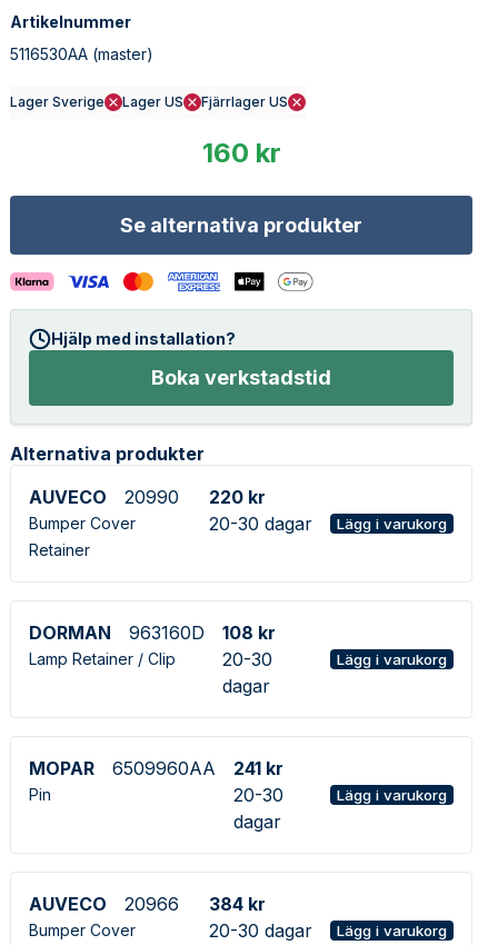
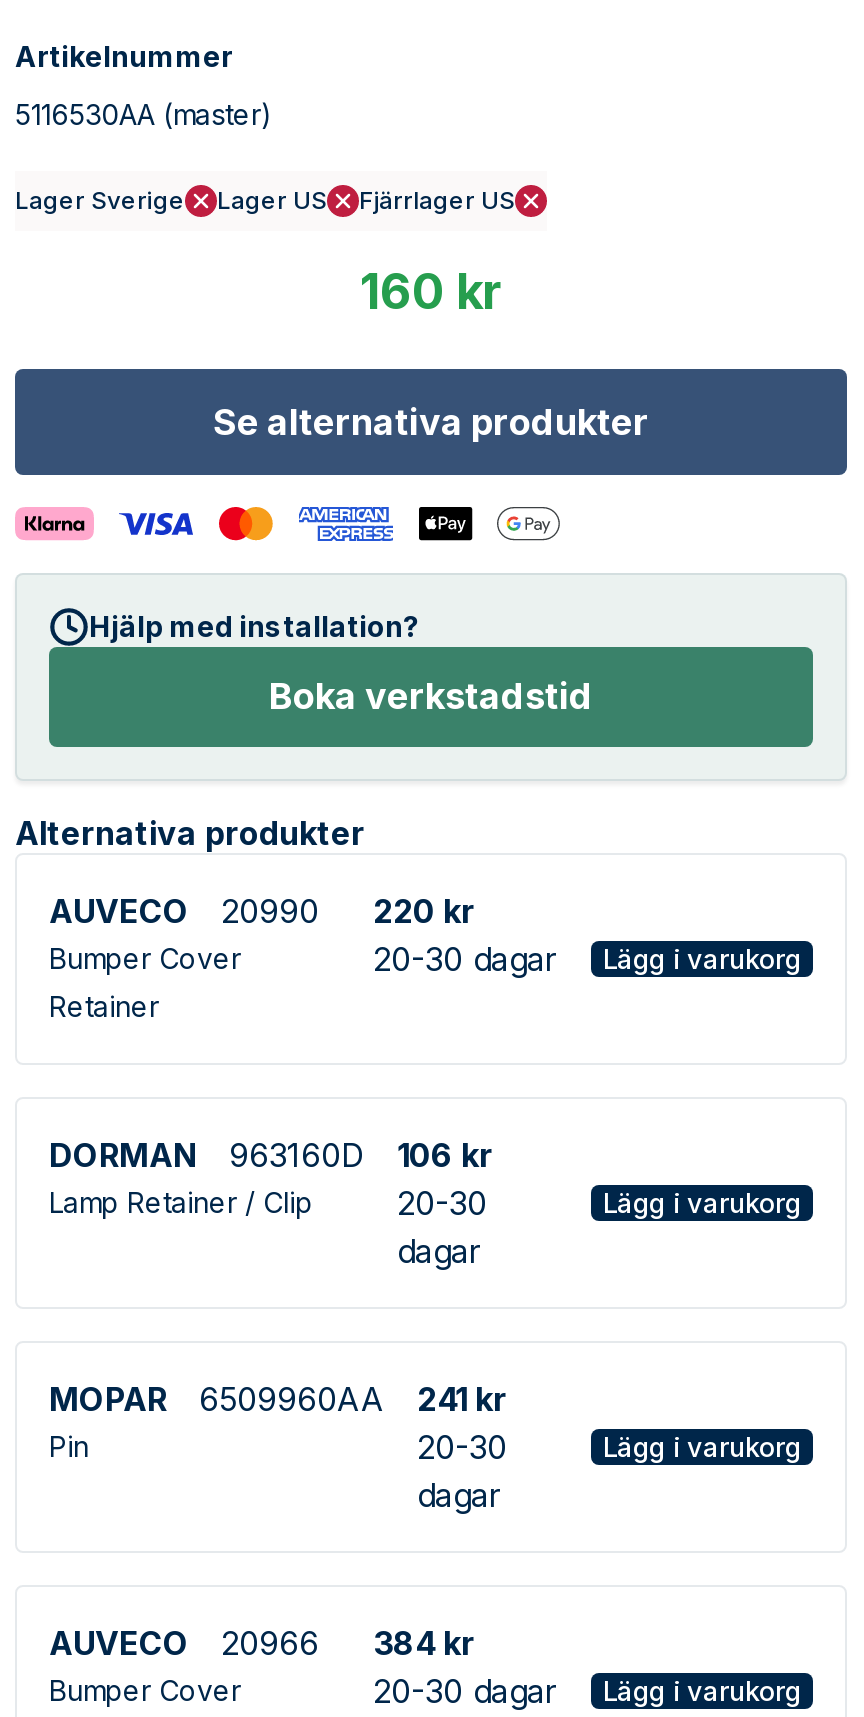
[29,621,276,643] DORMAN 963160D 108 kr -> [49,1134,493,1174] DORMAN 963160D 106 kr

